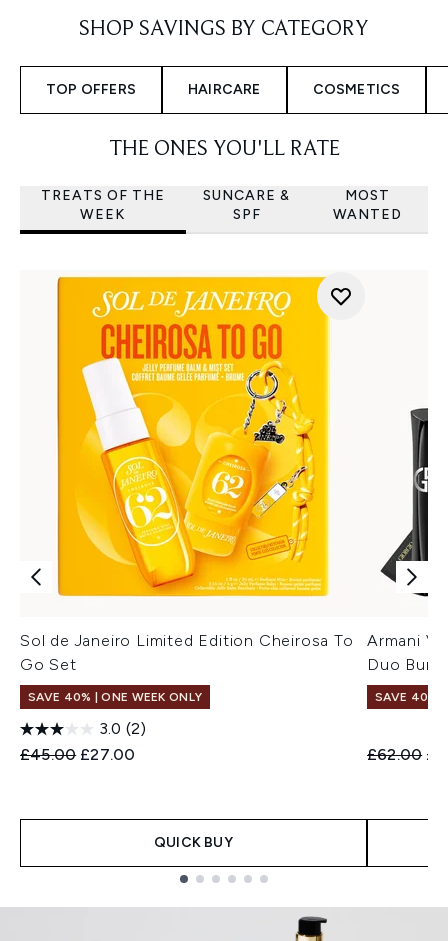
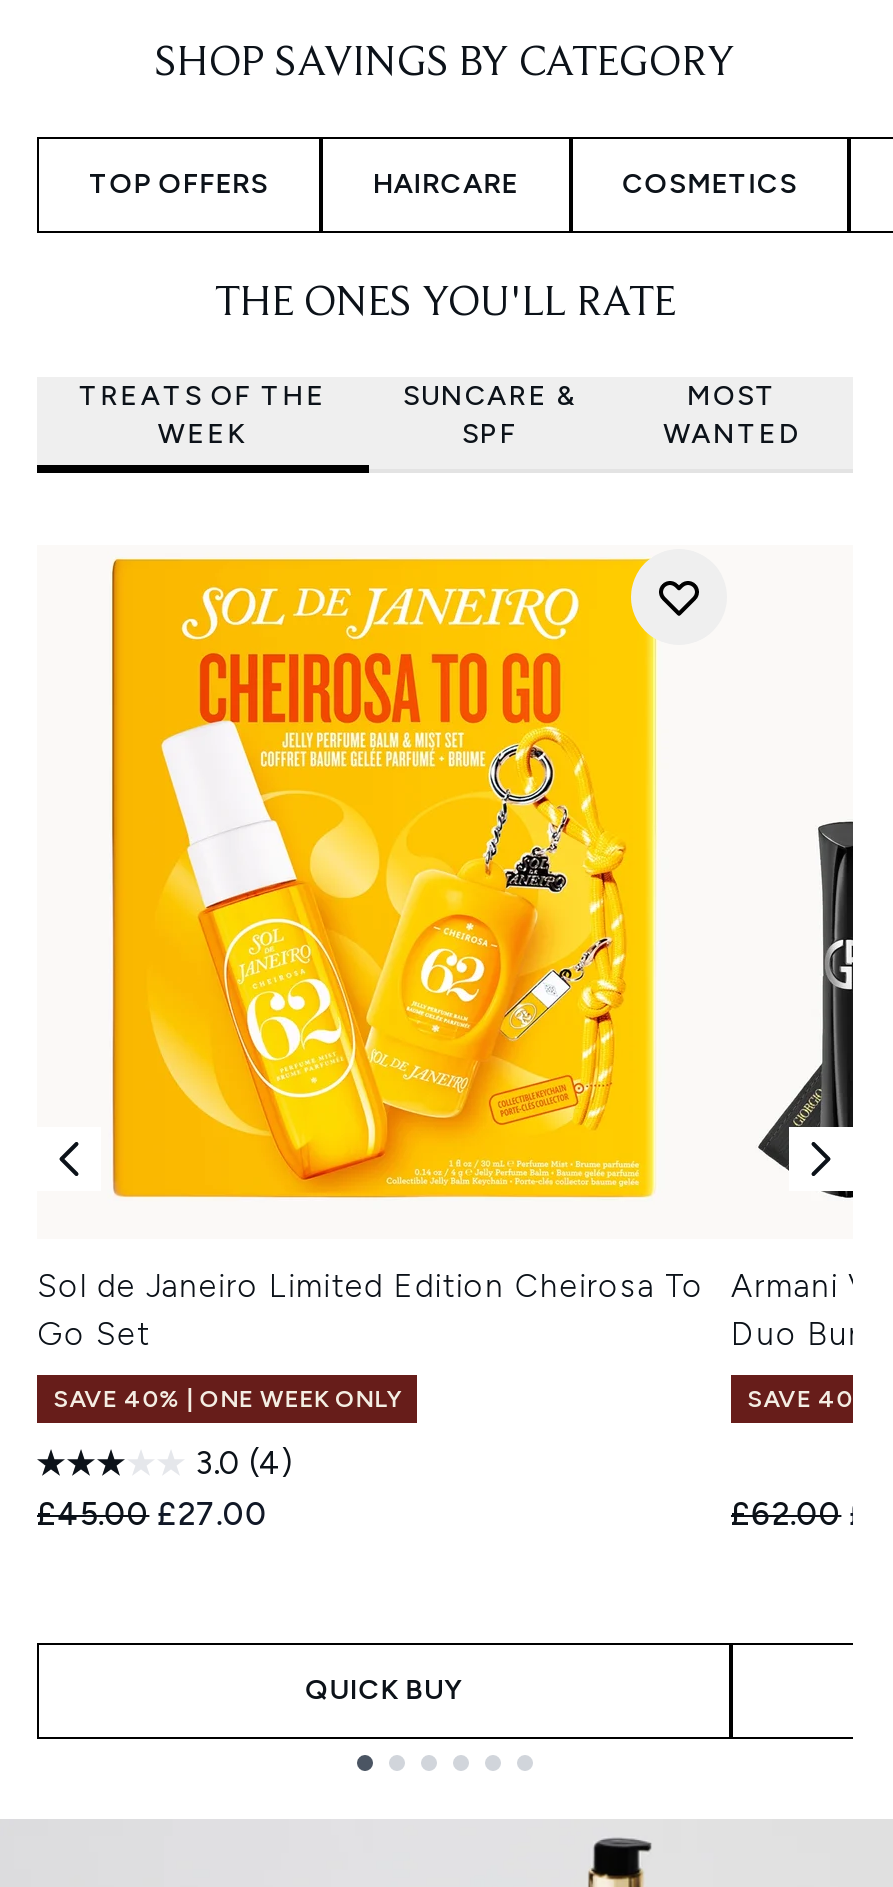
[99,719,146,738] 3.0 (2) -> [195,1443,293,1481] 3.0 (4)

